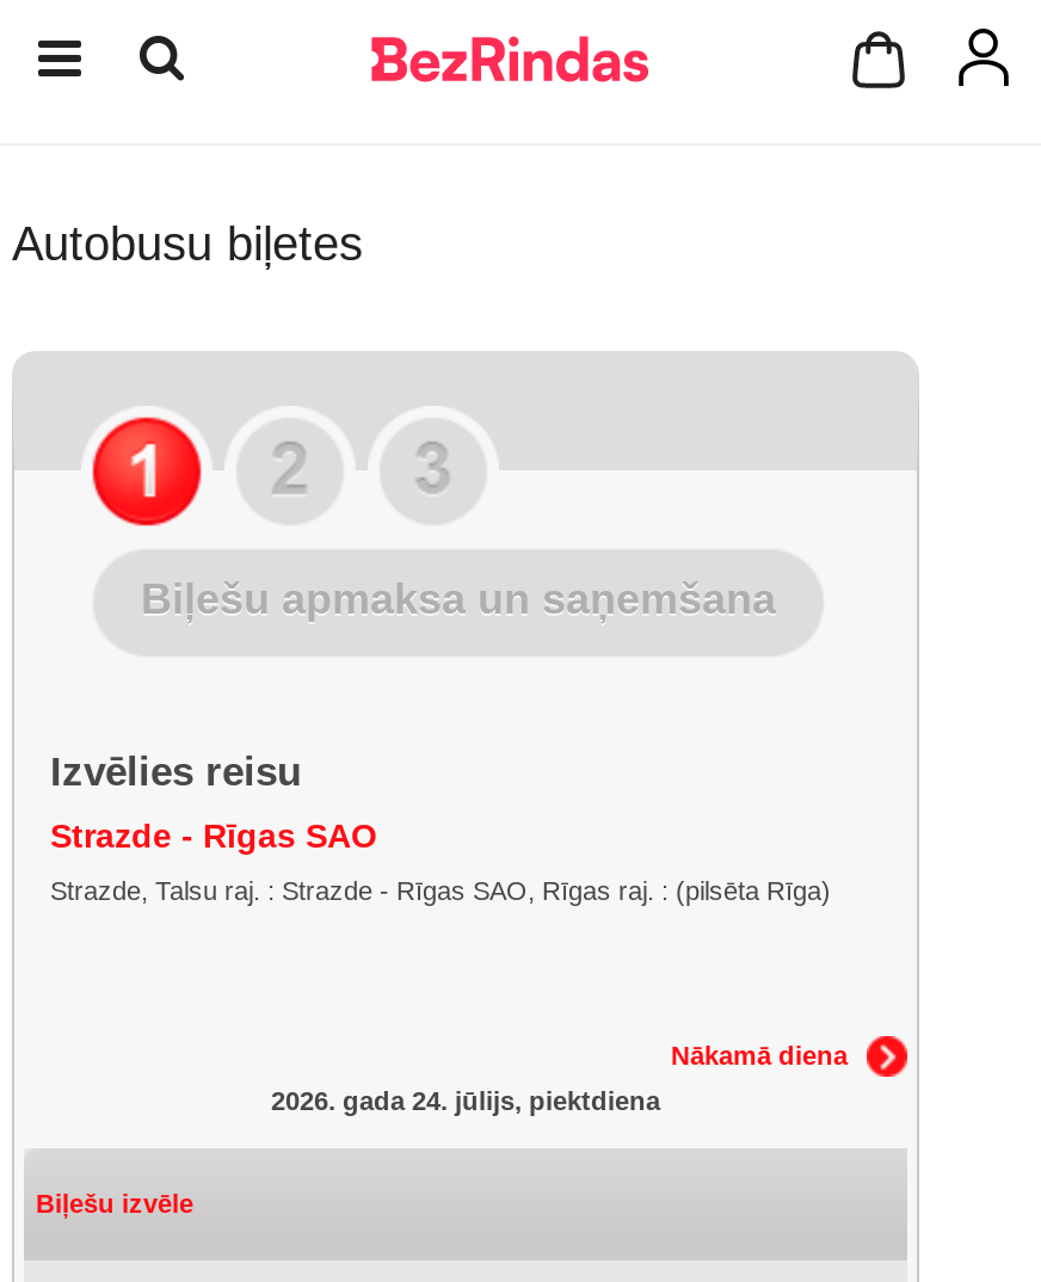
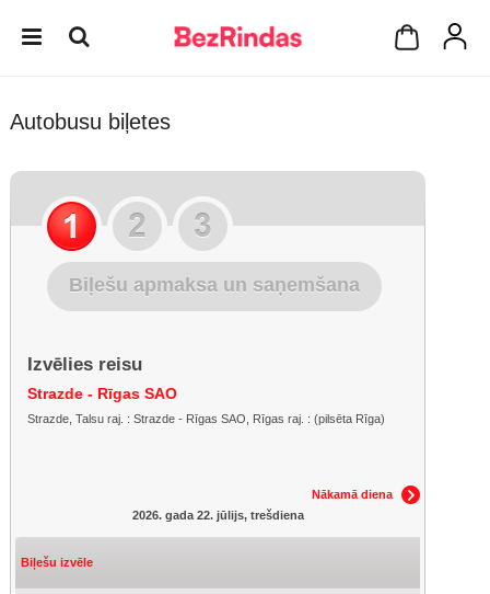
[271,1086,660,1115] 2026. gada 24. jūlijs, piektdiena -> [132,509,304,522] 2026. gada 22. jūlijs, trešdiena

